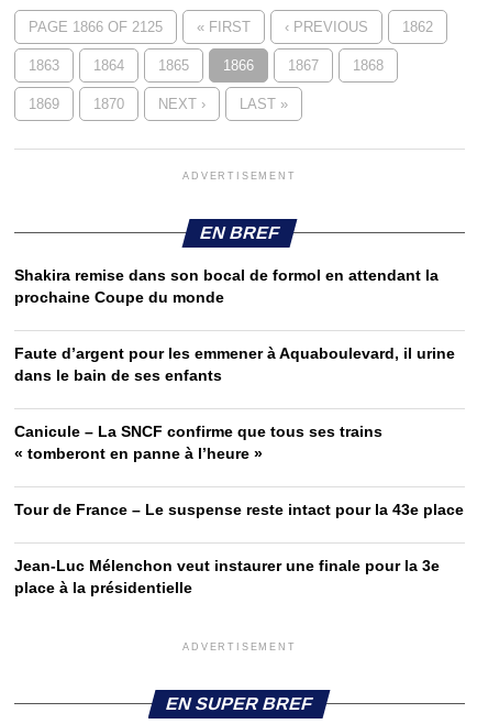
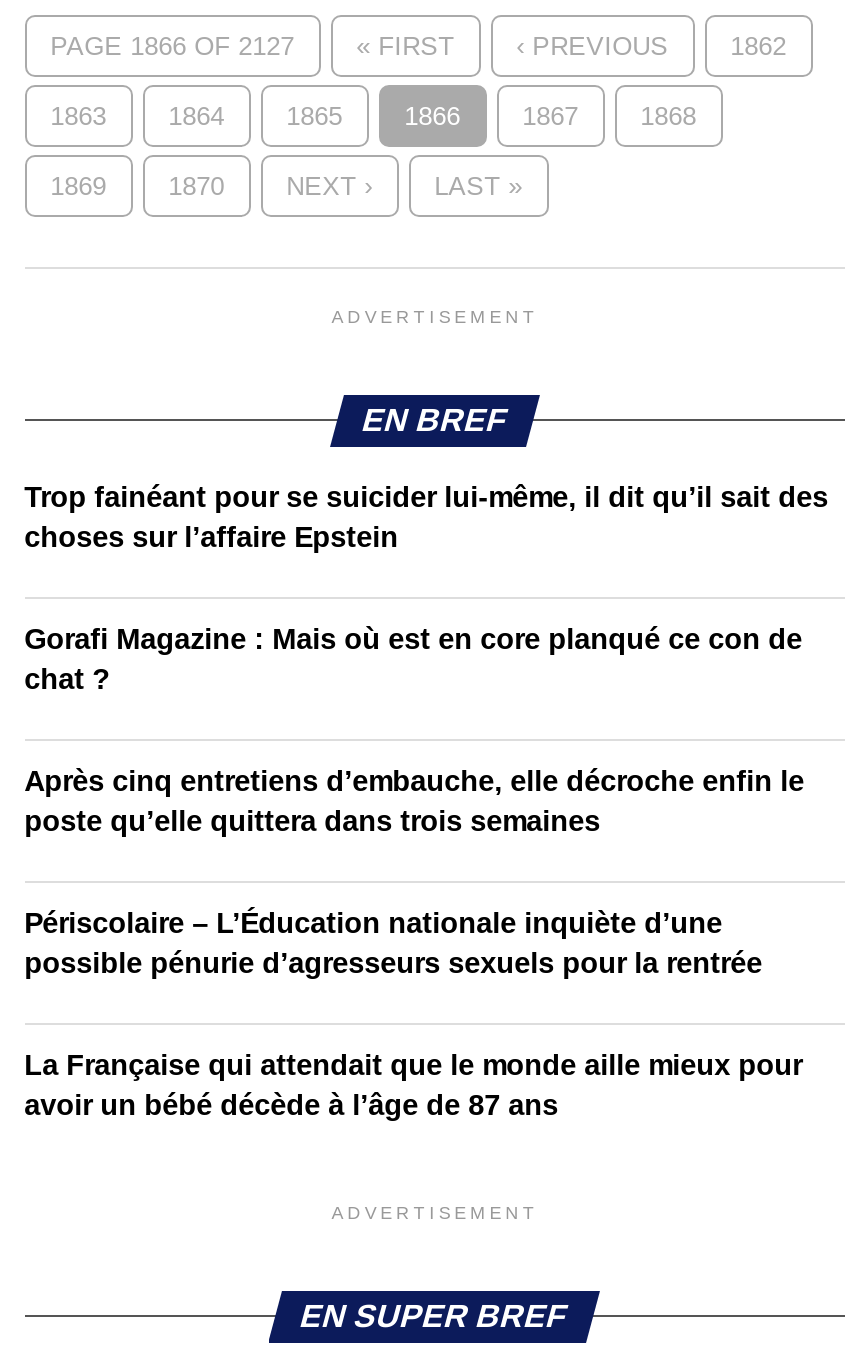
[28,19,162,35] PAGE 1866 OF 2125 -> [50,31,294,61] PAGE 1866 OF 2127
[14,266,438,306] Shakira remise dans son bocal de formol en attendant la | prochaine Coupe du monde -> [24,481,828,553] Trop fainéant pour se suicider lui-même, il dit qu’il sait des | choses sur l’affaire Epstein
[14,344,455,384] Faute d’argent pour les emmener à Aquaboulevard, il urine | dans le bain de ses enfants -> [24,623,802,695] Gorafi Magazine : Mais où est en core planqué ce con de | chat ?
[14,423,382,462] Canicule – La SNCF confirme que tous ses trains | « tomberont en panne à l’heure » -> [24,765,804,837] Après cinq entretiens d’embauche, elle décroche enfin le | poste qu’elle quittera dans trois semaines
[14,501,463,518] Tour de France – Le suspense reste intact pour la 43e place -> [24,907,762,979] Périscolaire – L’Éducation nationale inquiète d’une | possible pénurie d’agresseurs sexuels pour la rentrée
[14,557,439,596] Jean-Luc Mélenchon veut instaurer une finale pour la 3e | place à la présidentielle -> [24,1049,802,1121] La Française qui attendait que le monde aille mieux pour | avoir un bébé décède à l’âge de 87 ans

